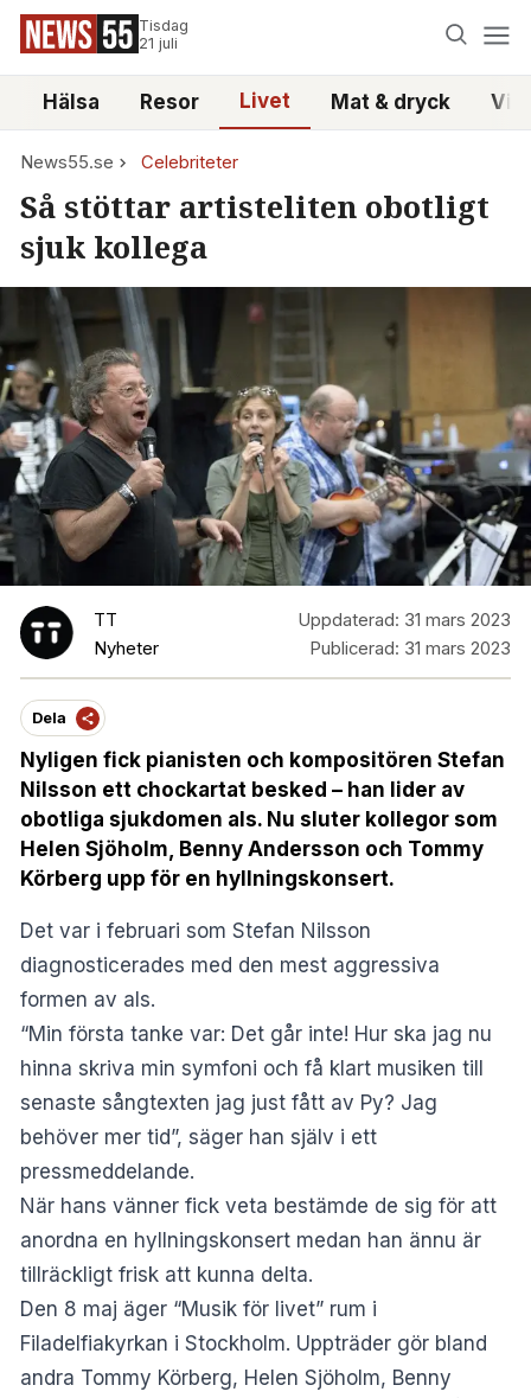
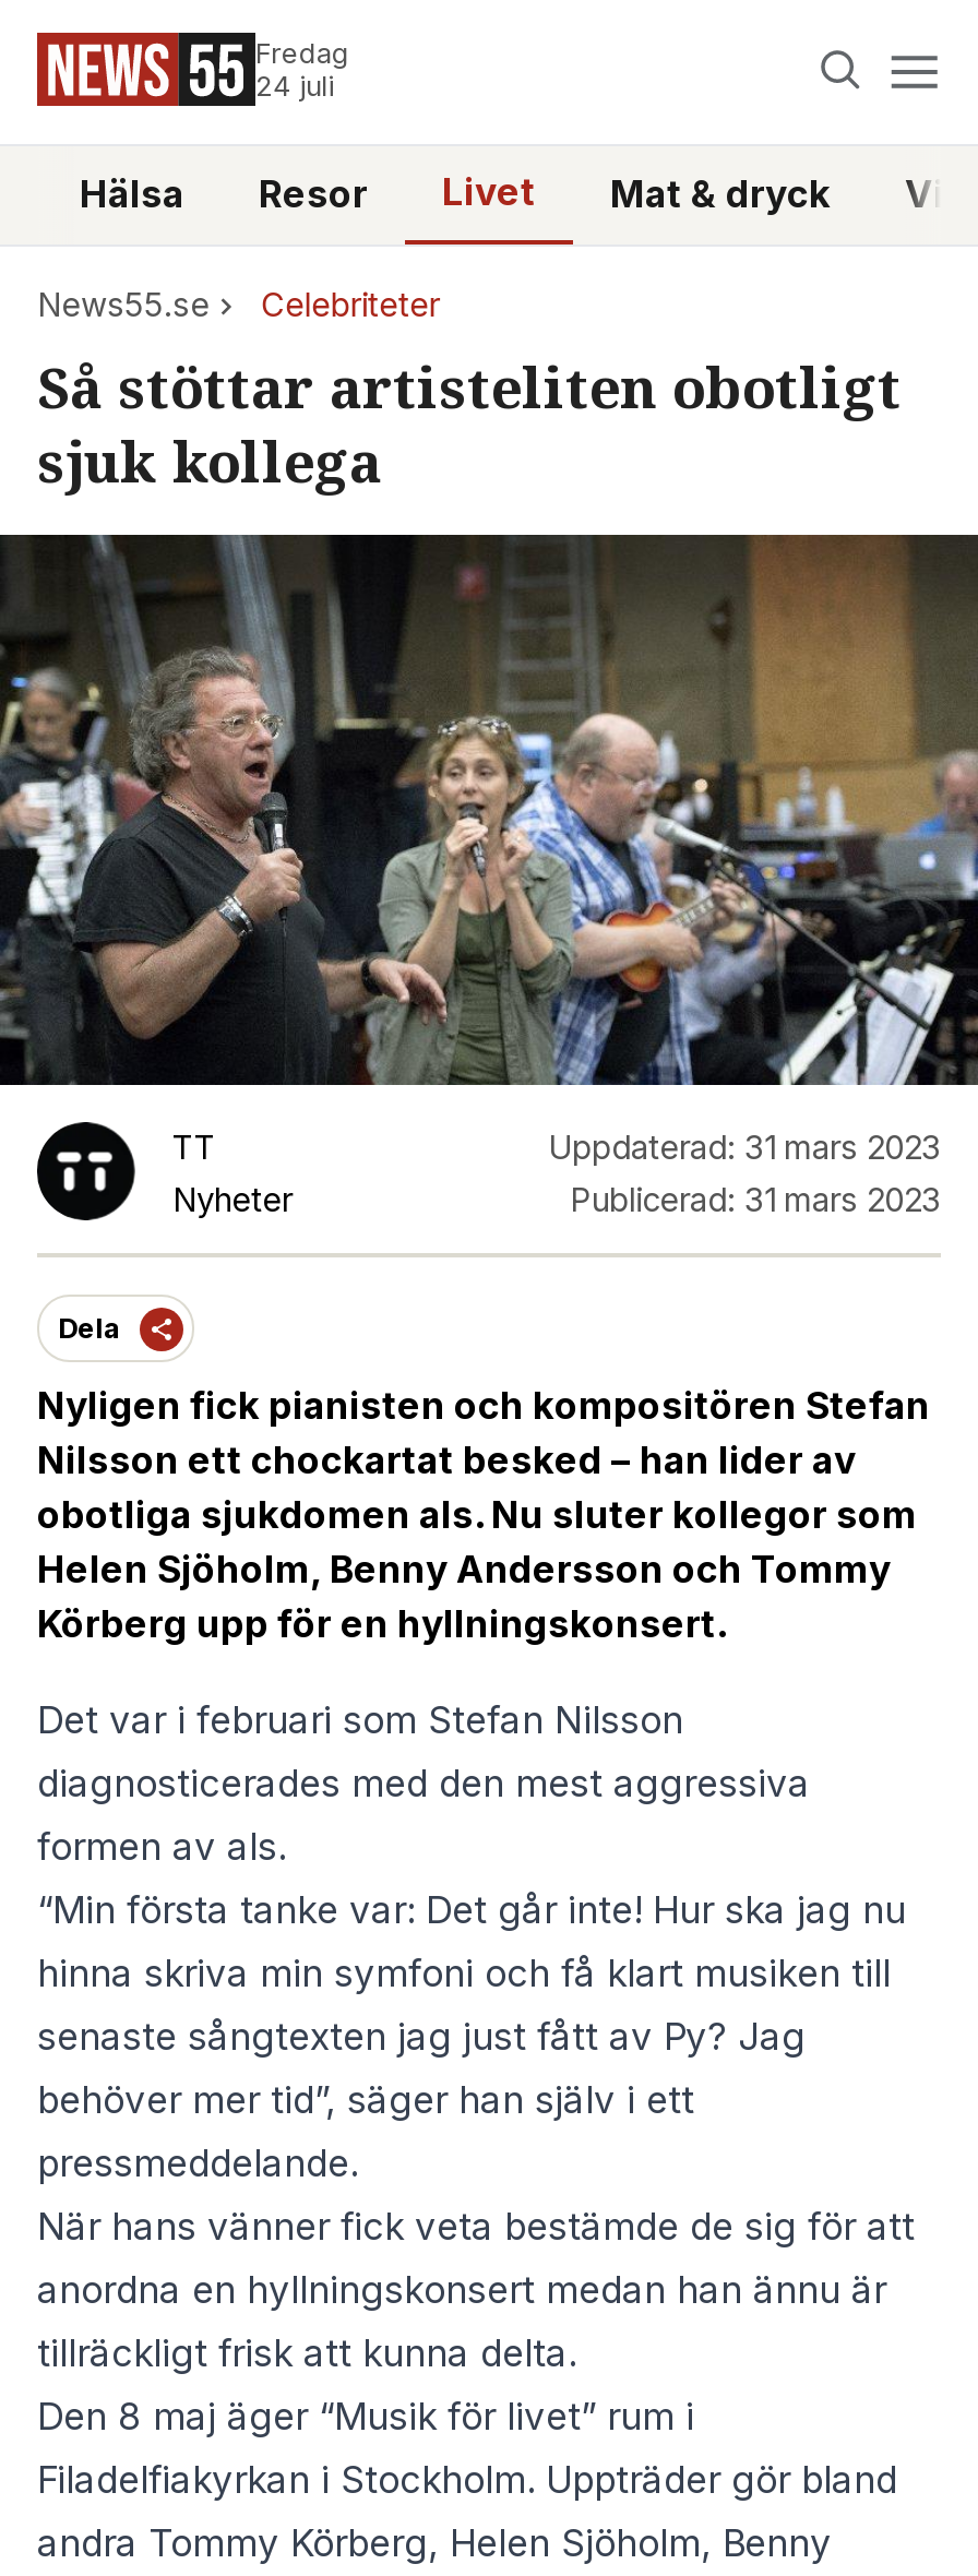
[139,17,188,52] Tisdag | 21 juli -> [255,37,349,103] Fredag | 24 juli

